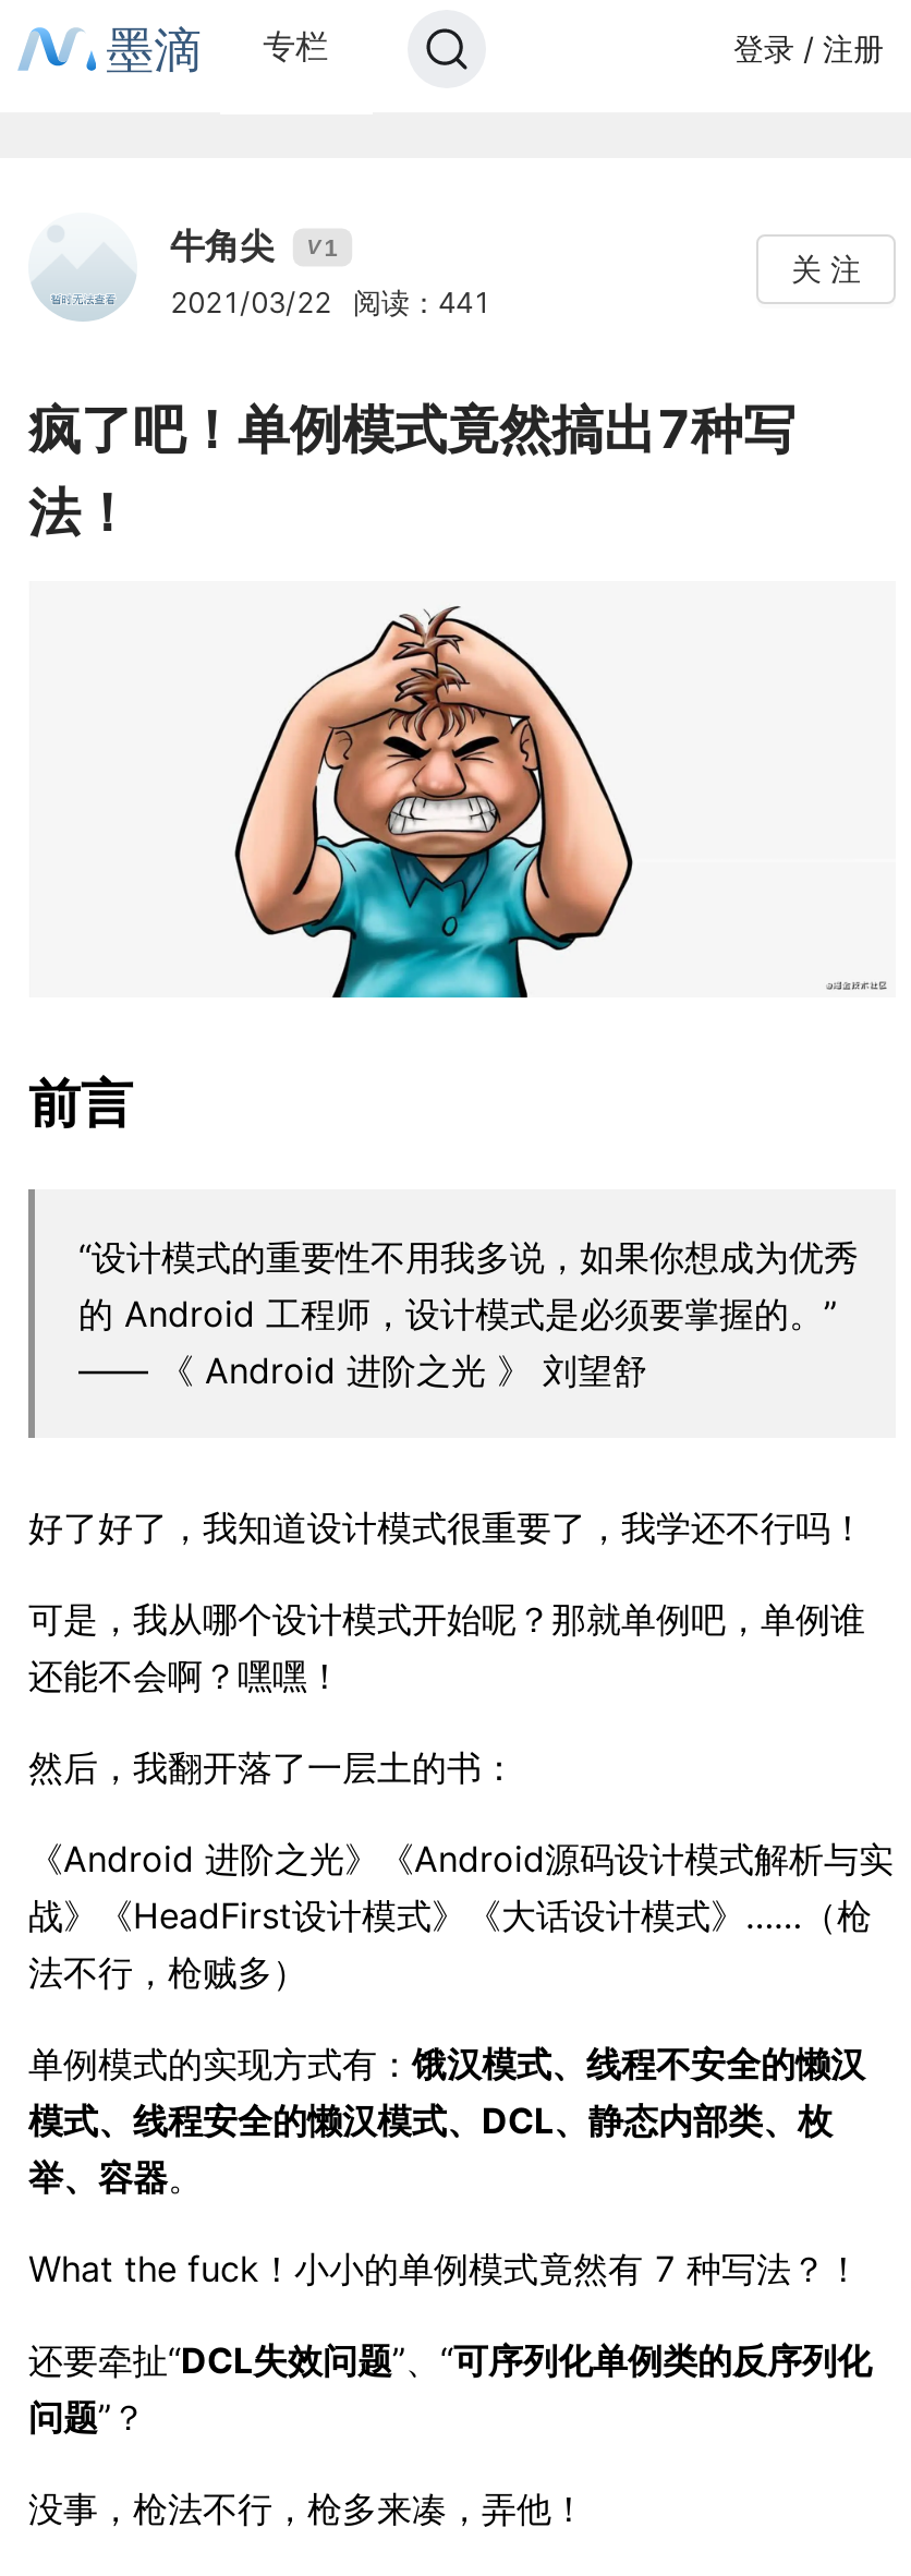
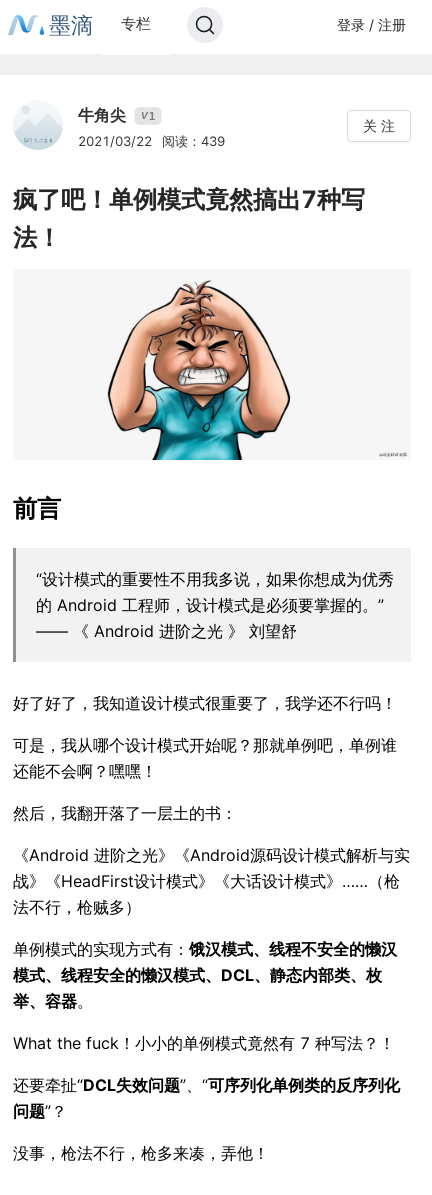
[170,285,490,319] 2021/03/22 阅读：441 -> [78,133,225,149] 2021/03/22 阅读：439

